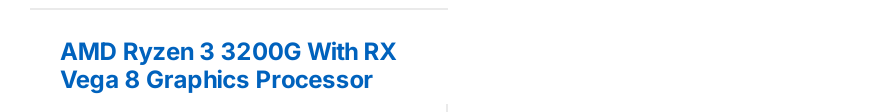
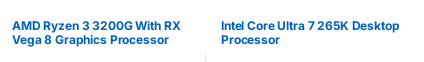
none -> [221,17,400,46] Intel Core Ultra 7 265K Desktop | Processor

